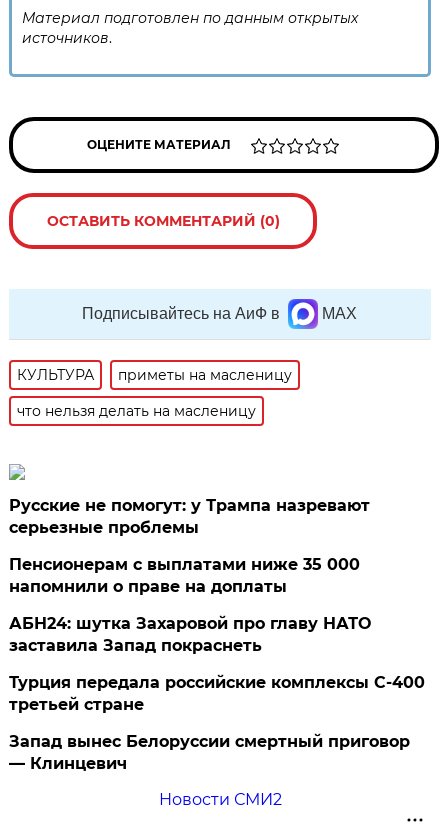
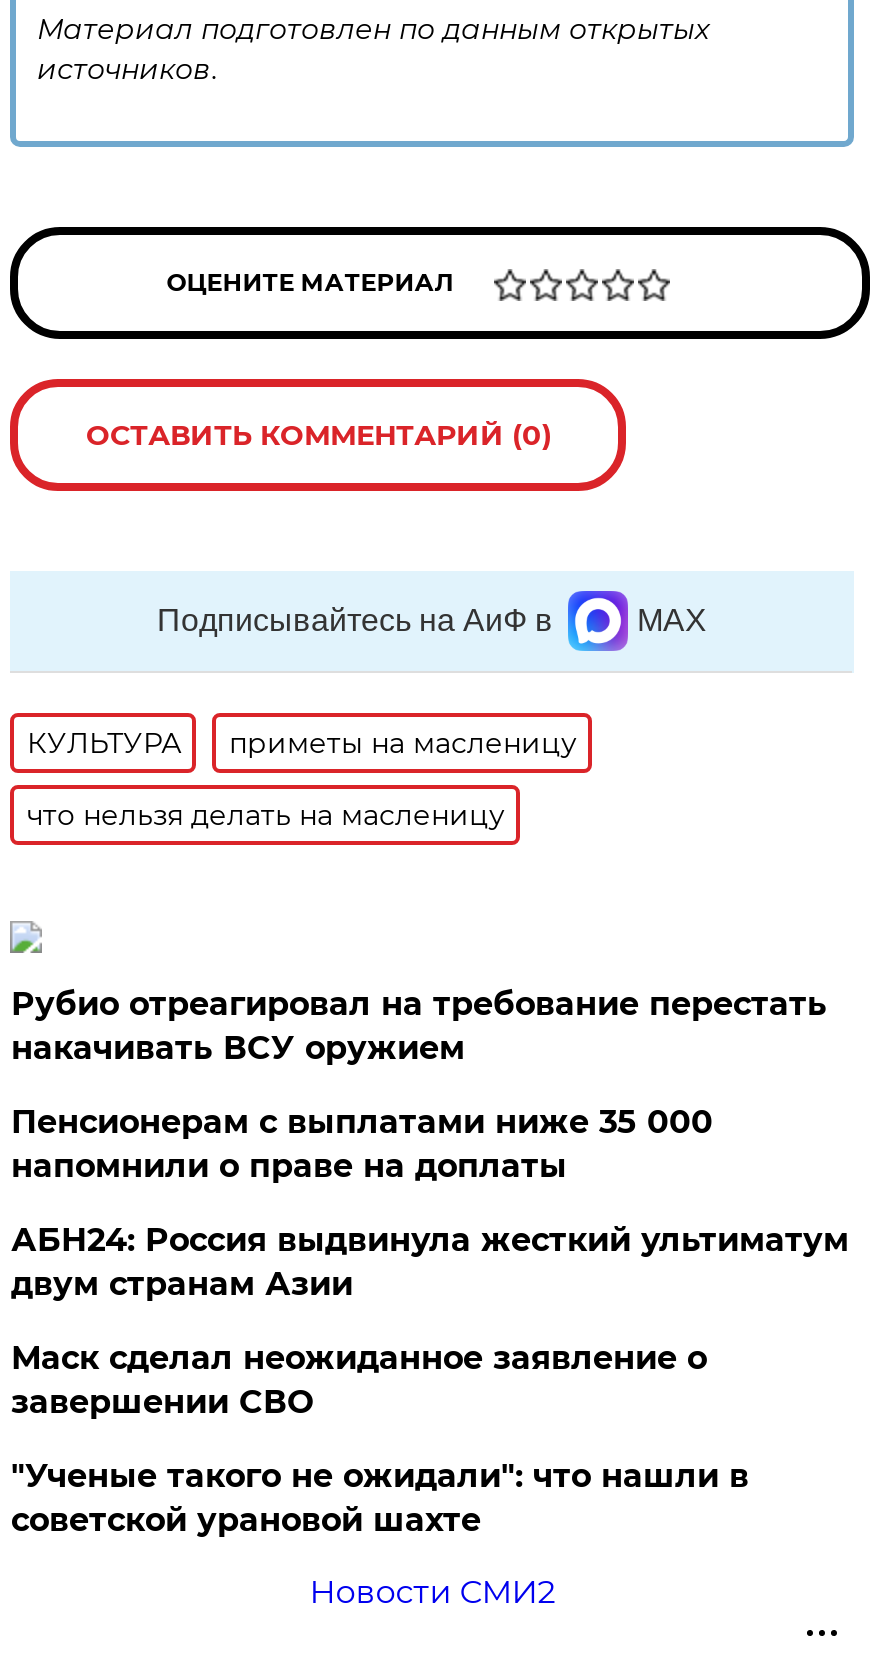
[9,496,370,537] Русские не помогут: у Трампа назревают | серьезные проблемы -> [11,985,827,1067] Рубио отреагировал на требование перестать | накачивать ВСУ оружием
[9,614,371,655] АБН24: шутка Захаровой про главу НАТО | заставила Запад покраснеть -> [11,1221,849,1303] АБН24: Россия выдвинула жесткий ультиматум | двум странам Азии
[9,673,425,714] Турция передала российские комплексы С-400 | третьей стране -> [11,1339,707,1421] Маск сделал неожиданное заявление о | завершении СВО
[9,732,410,773] Запад вынес Белоруссии смертный приговор | — Клинцевич -> [11,1457,749,1539] "Ученые такого не ожидали": что нашли в | советской урановой шахте

